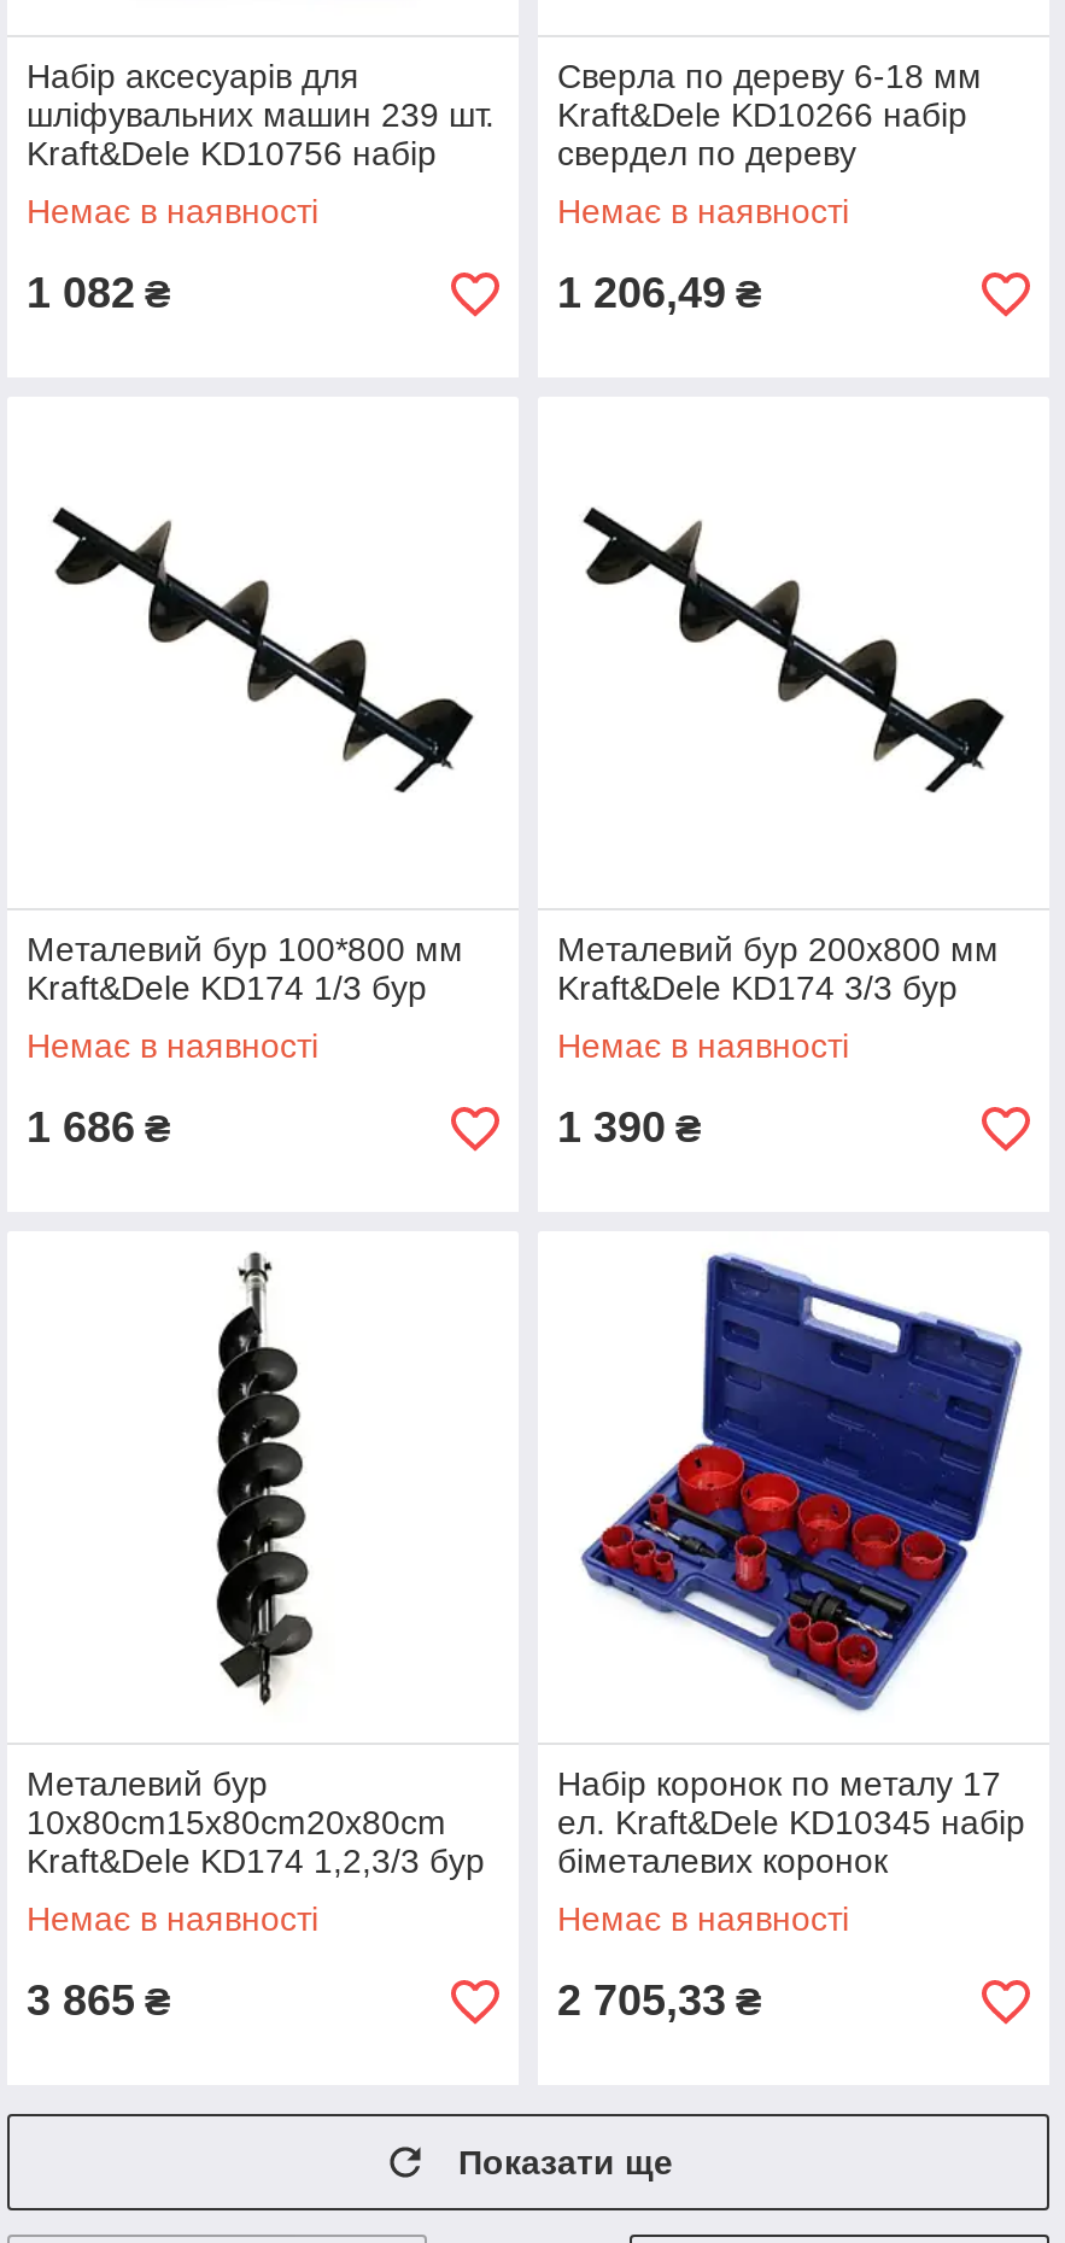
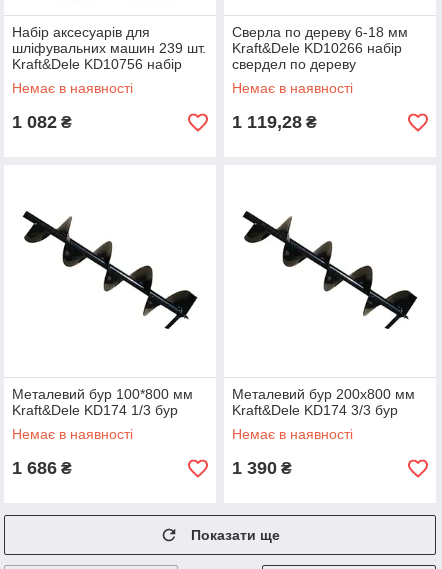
[557,269,762,317] 1 206,49 ₴ -> [232,112,317,132] 1 119,28 ₴
[27,1251,485,2025] [image] | Металевий бур | 10x80cm15x80cm20x80cm | Kraft&Dele KD174 1,2,3/3 бур | Немає в наявності | 3 865 ₴ -> none
[557,1253,1025,2025] [image] | Набір коронок по металу 17 | ел. Kraft&Dele KD10345 набір | біметалевих коронок | Немає в наявності | 2 705,33 ₴ -> none

